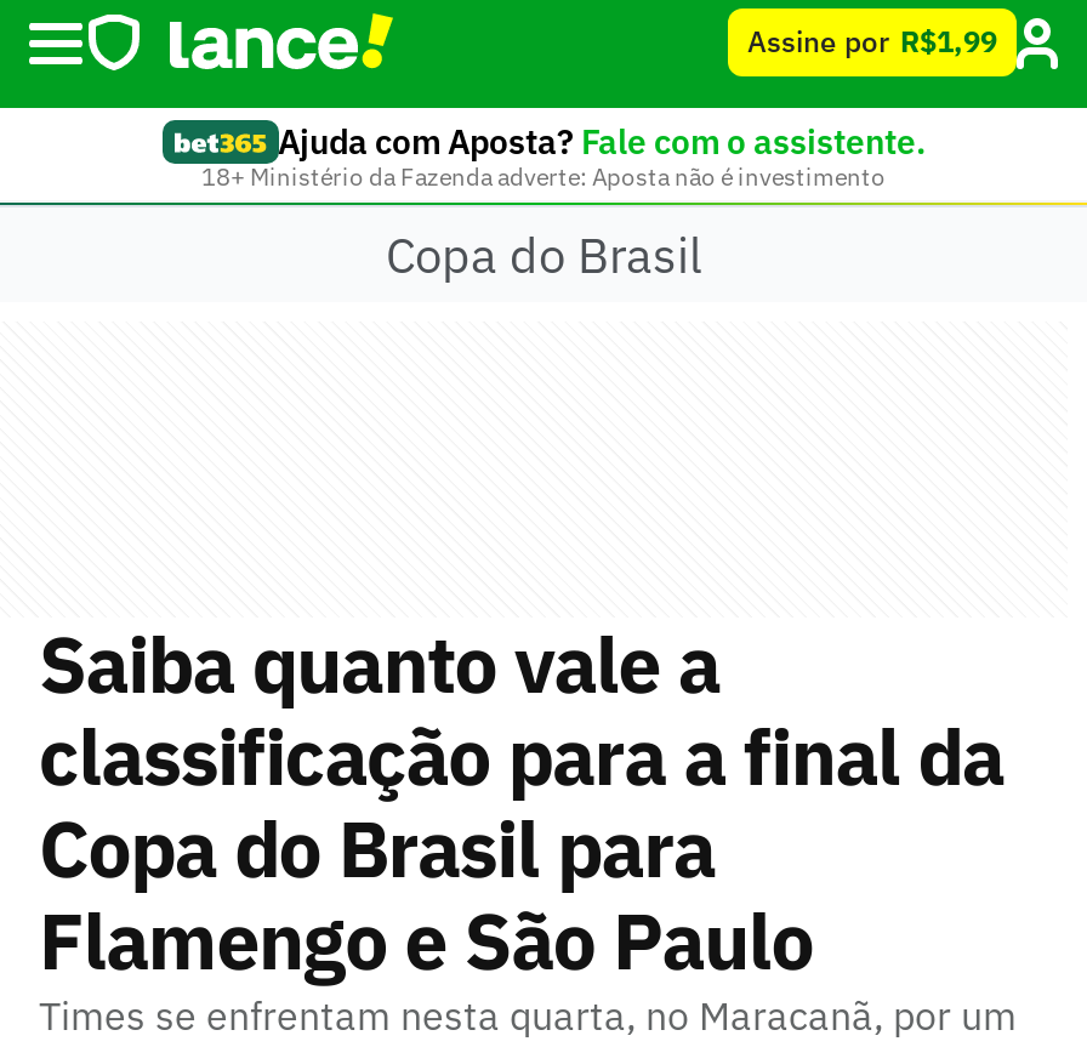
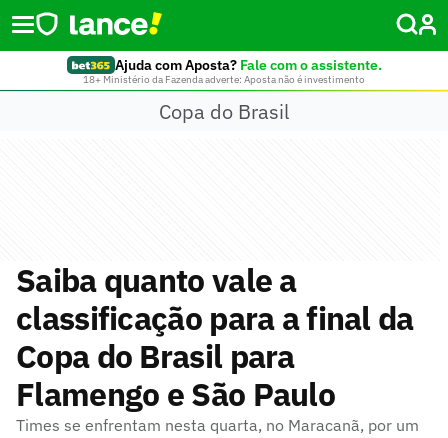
[747,23,997,59] Assine por R$1,99 -> none

